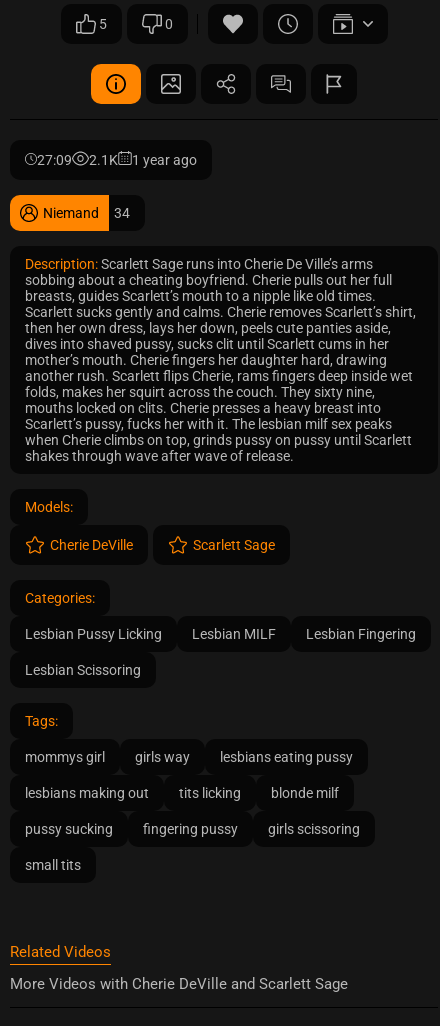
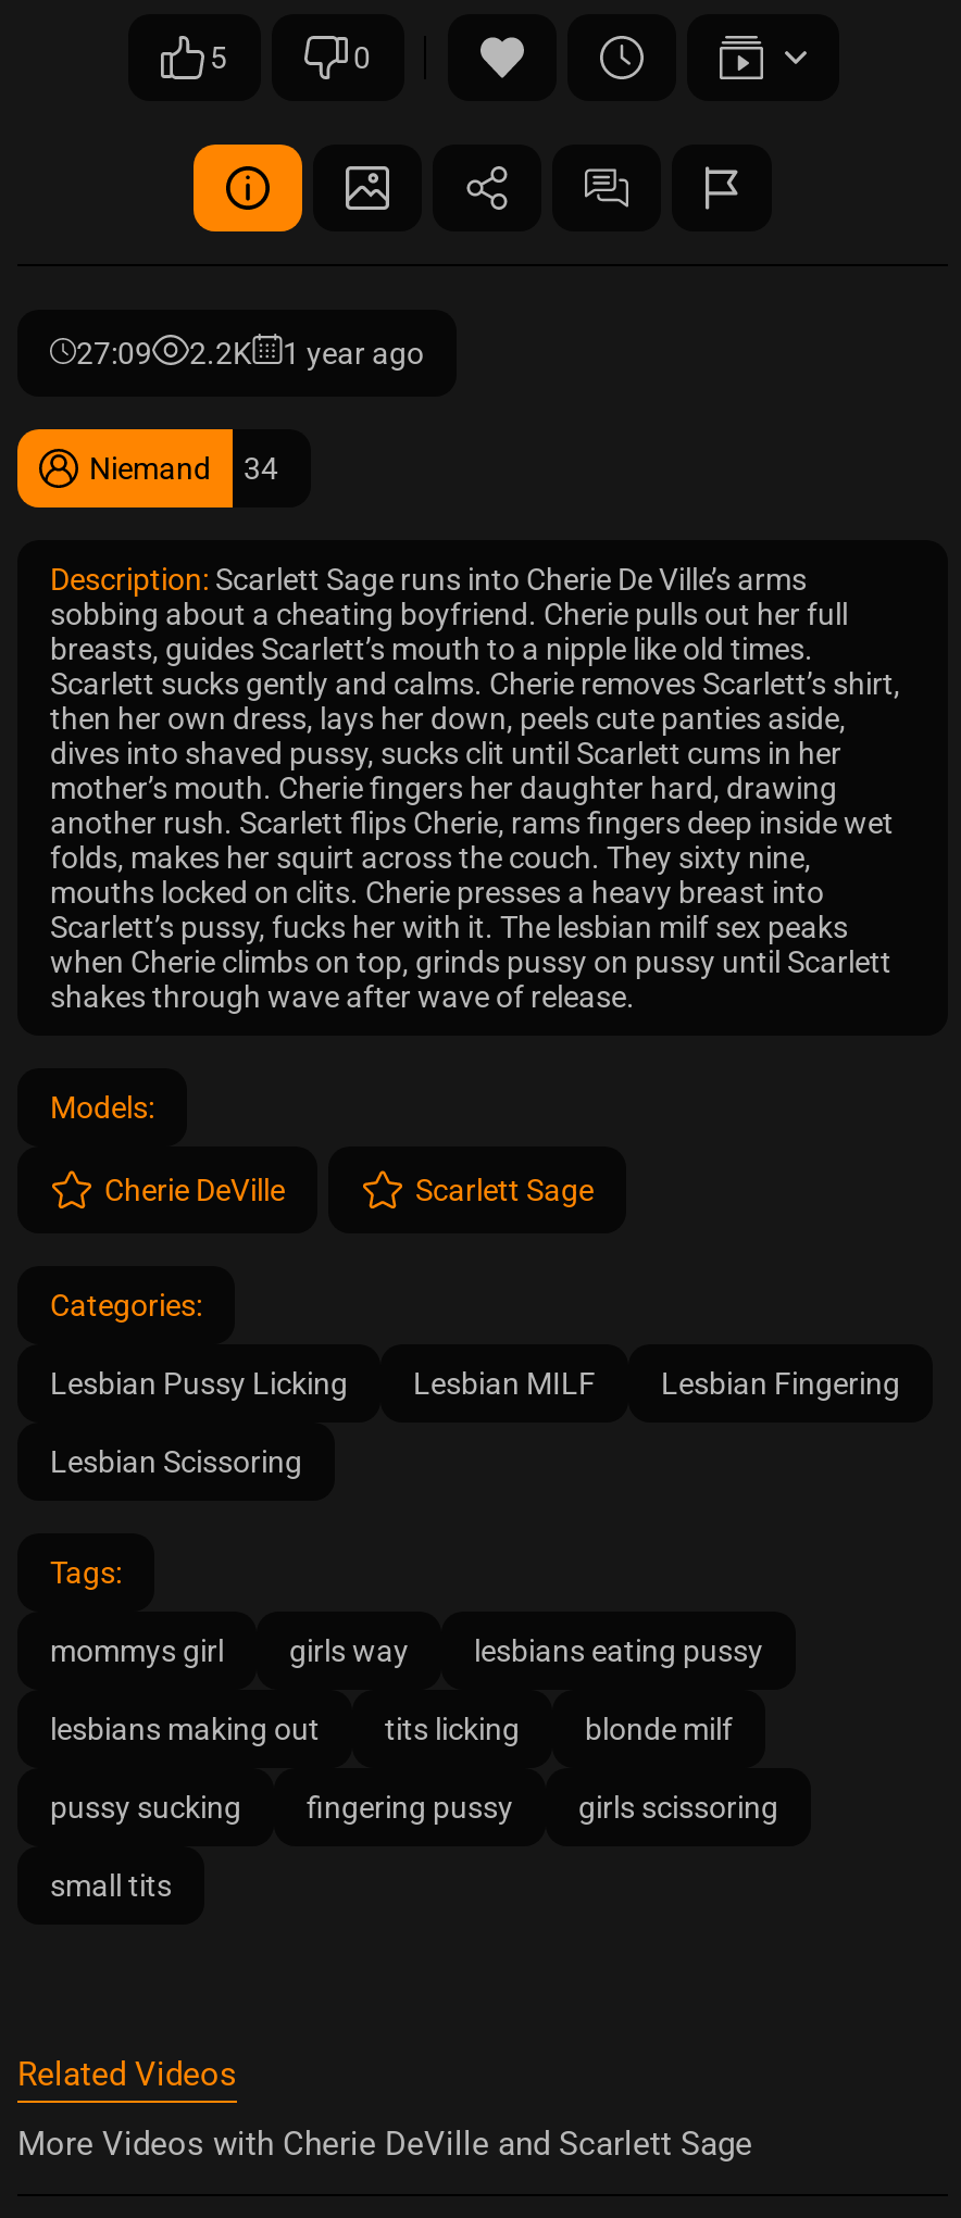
[37,152,197,168] 27:09 2.1K 1 year ago -> [76,336,424,370] 27:09 2.2K 1 year ago

